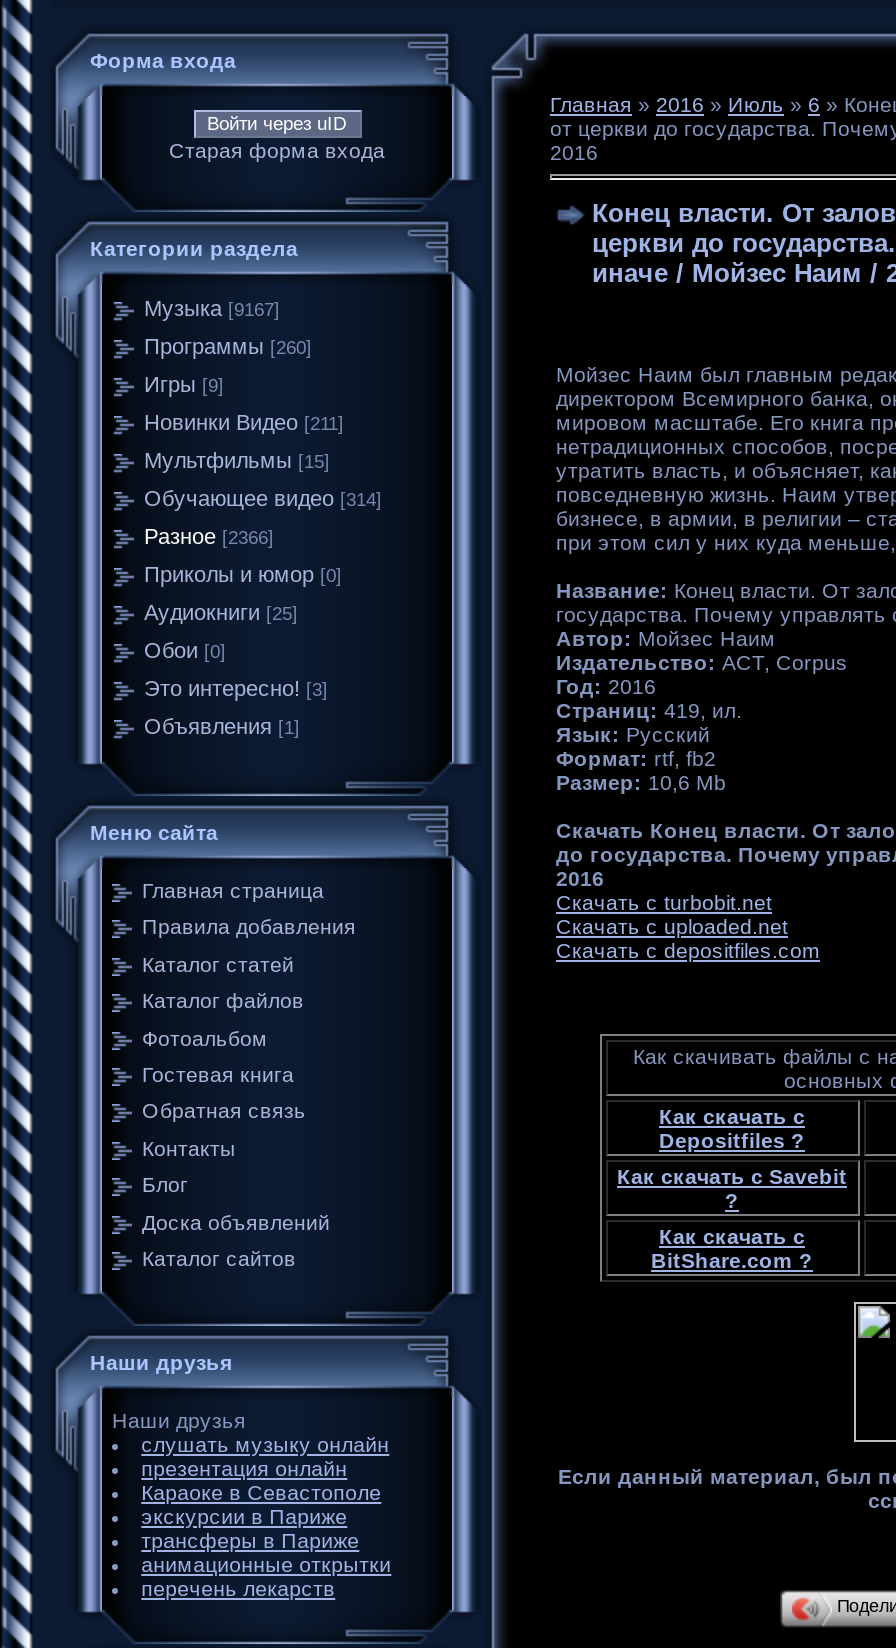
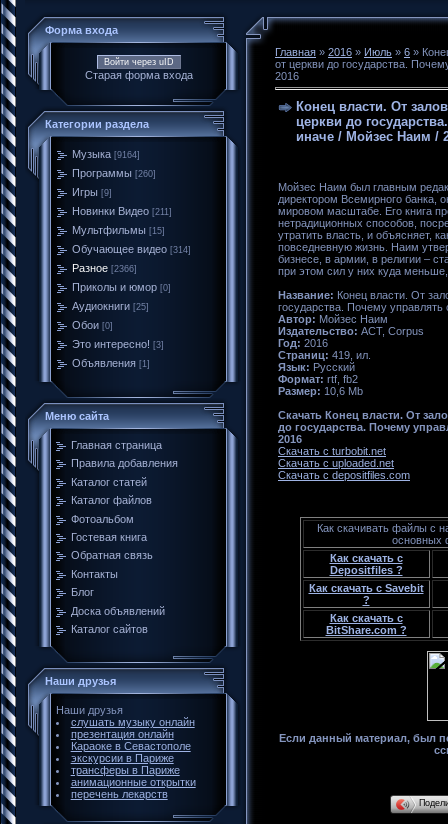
[144,296,280,320] Музыка [9167] -> [72,148,140,160] Музыка [9164]

